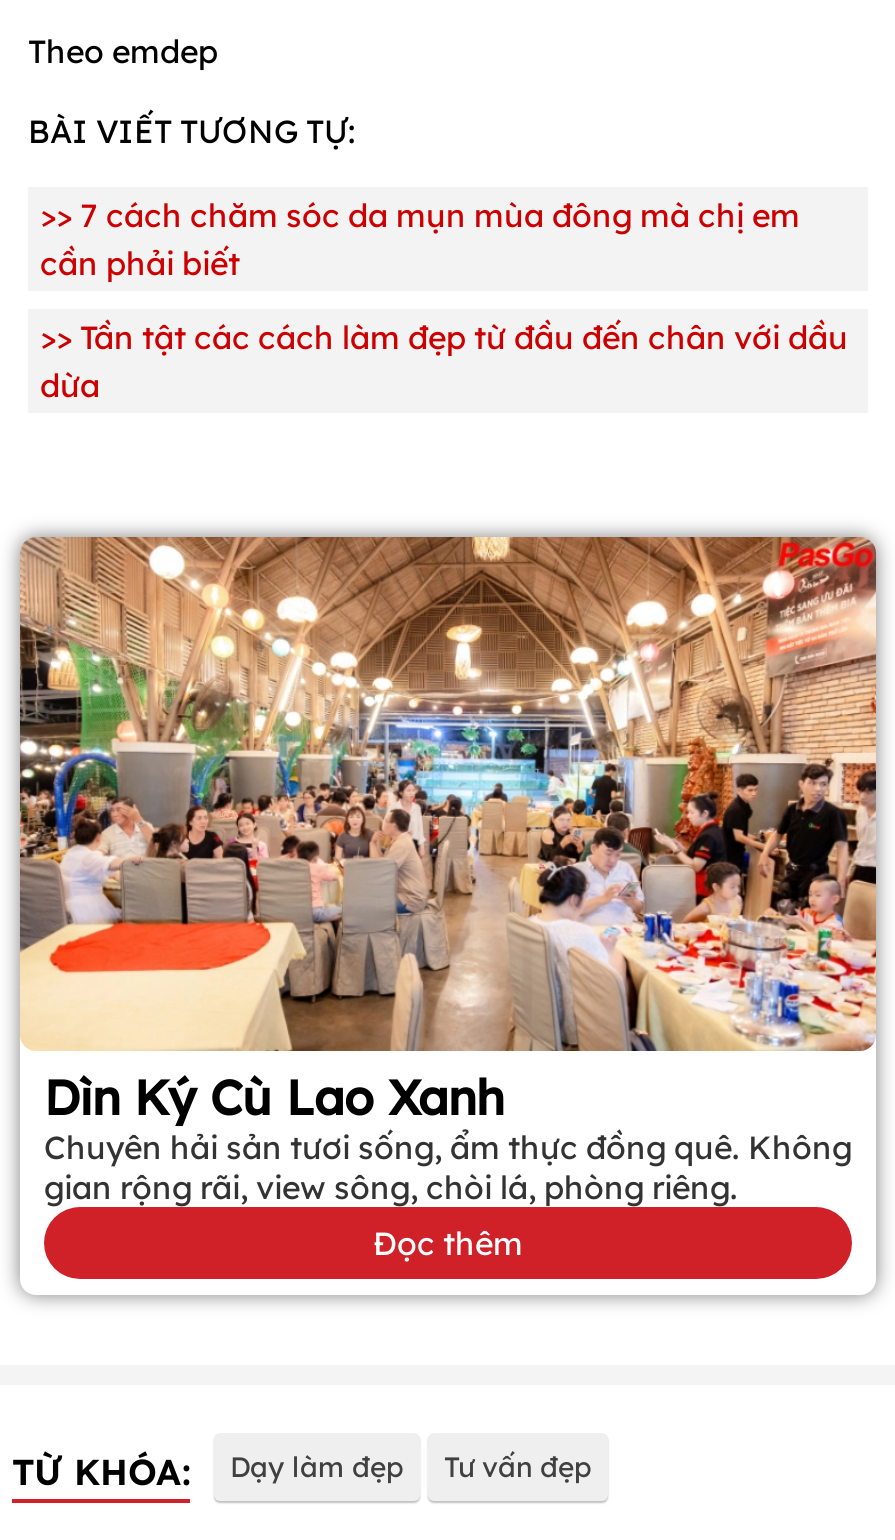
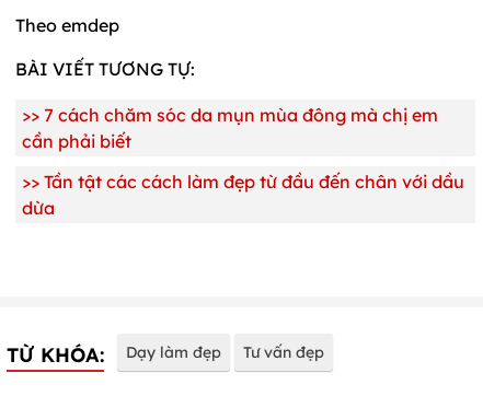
[12,529,884,1303] [image] | Dìn Ký Cù Lao Xanh | Chuyên hải sản tươi sống, ẩm thực đồng quê. Không | gian rộng rãi, view sông, chòi lá, phòng riêng. | Đọc thêm -> none

